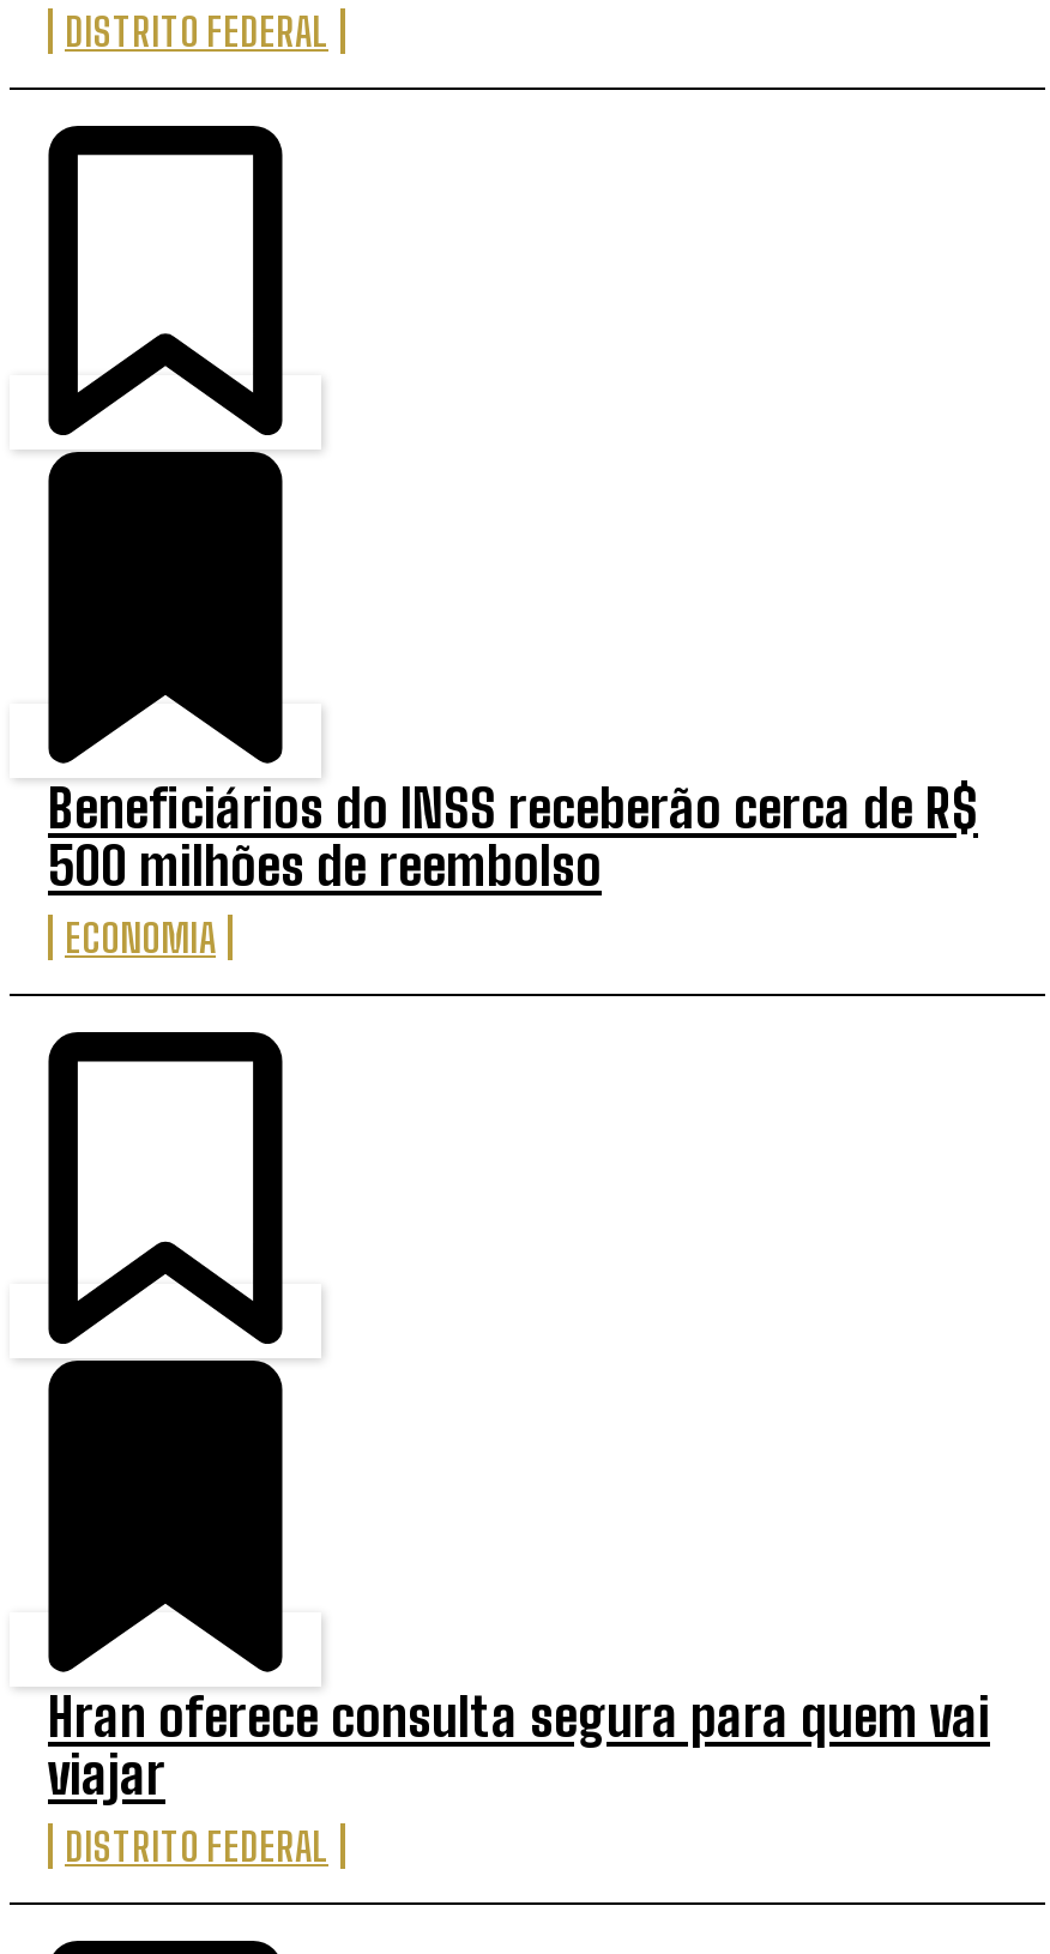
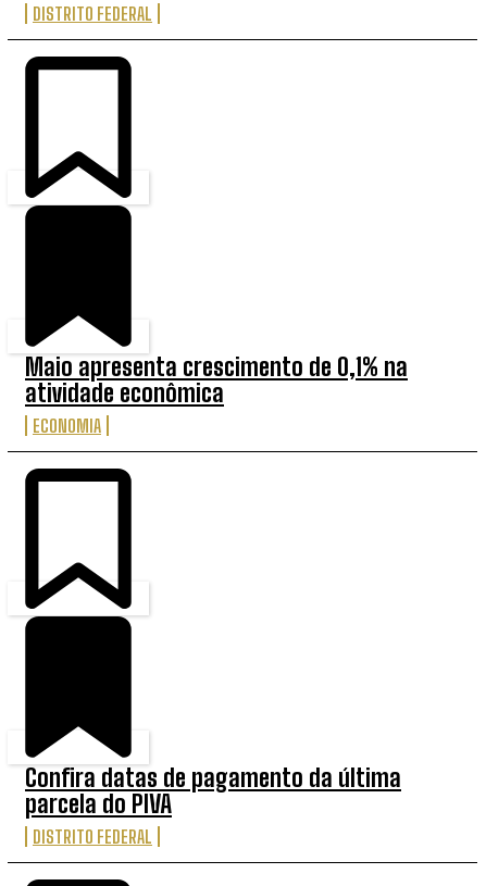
[48,777,978,899] Beneficiários do INSS receberão cerca de R$ | 500 milhões de reembolso -> [25,352,408,408] Maio apresenta crescimento de 0,1% na | atividade econômica
[48,1684,990,1806] Hran oferece consulta segura para quem vai | viajar -> [25,763,401,819] Confira datas de pagamento da última | parcela do PIVA

